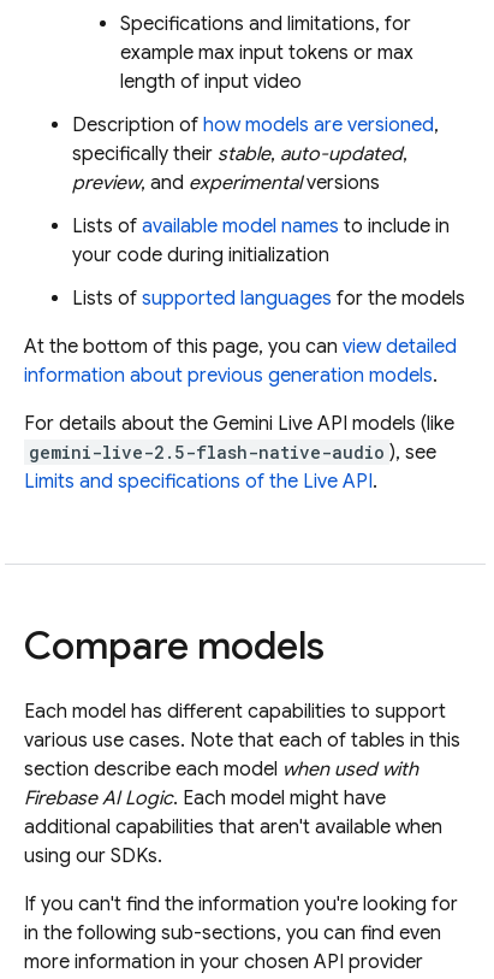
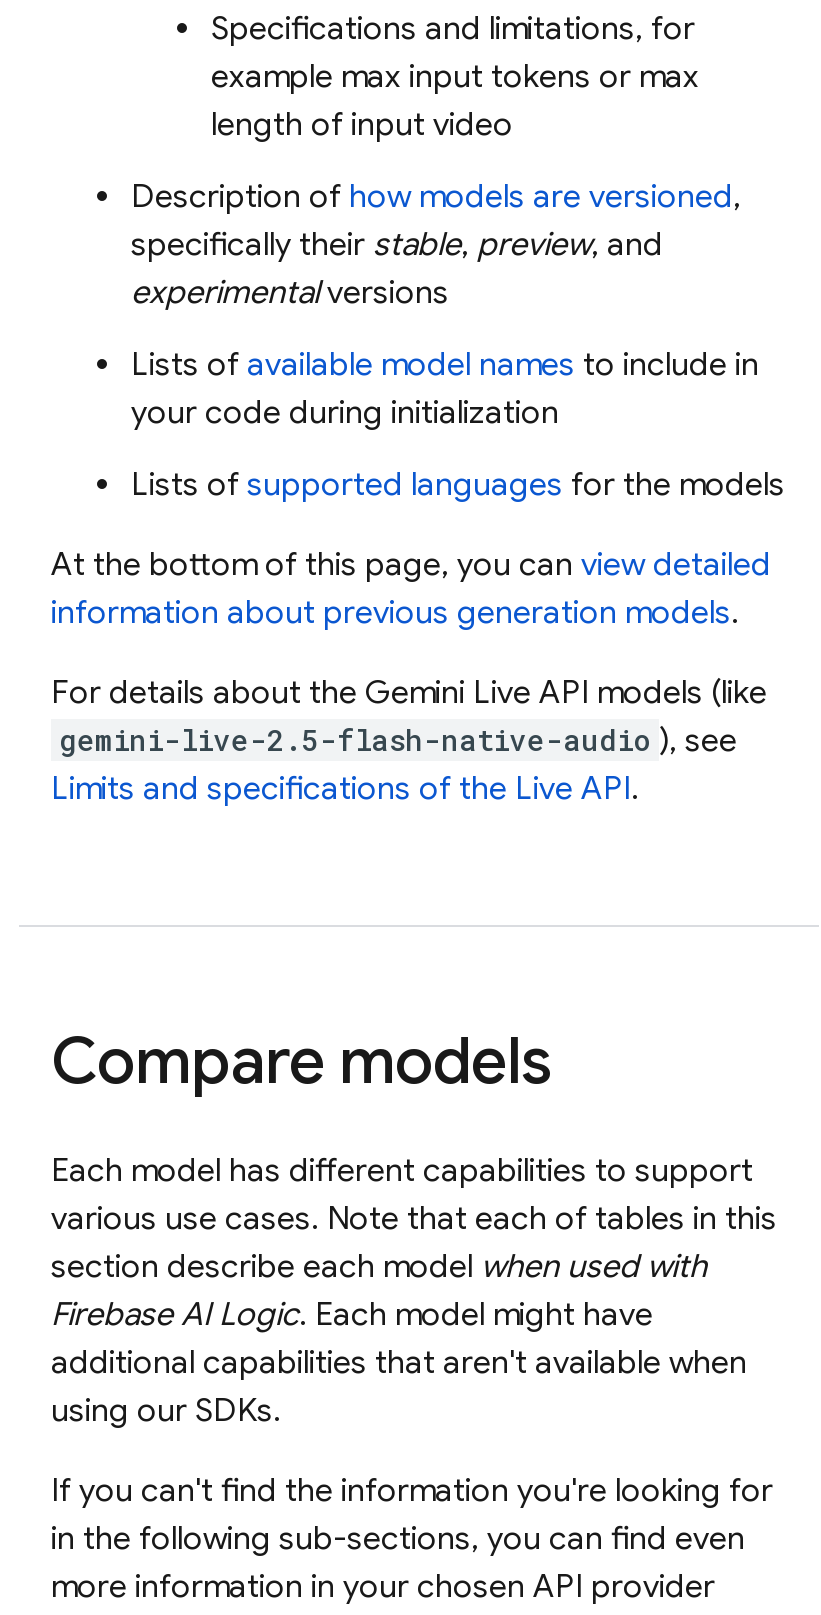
[72,142,407,195] specifically their stable, auto-updated, | preview, and experimentalversions -> [131,225,663,313] specifically their stable, preview, and | experimentalversions

